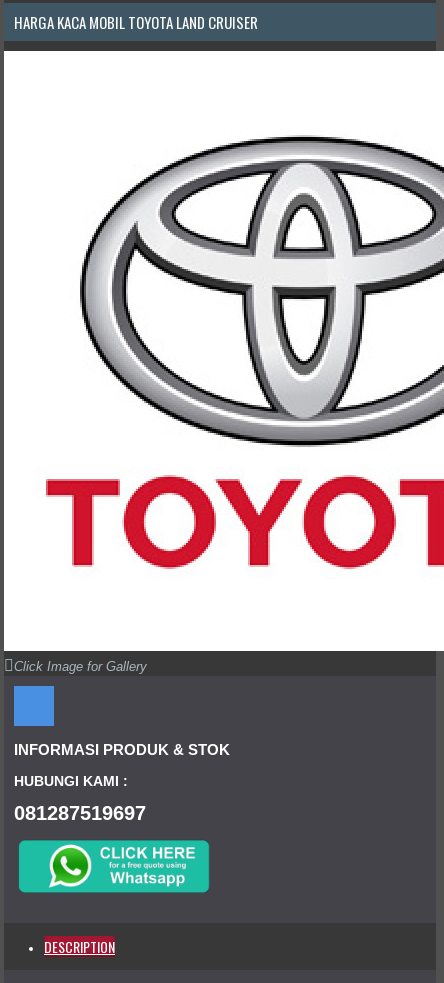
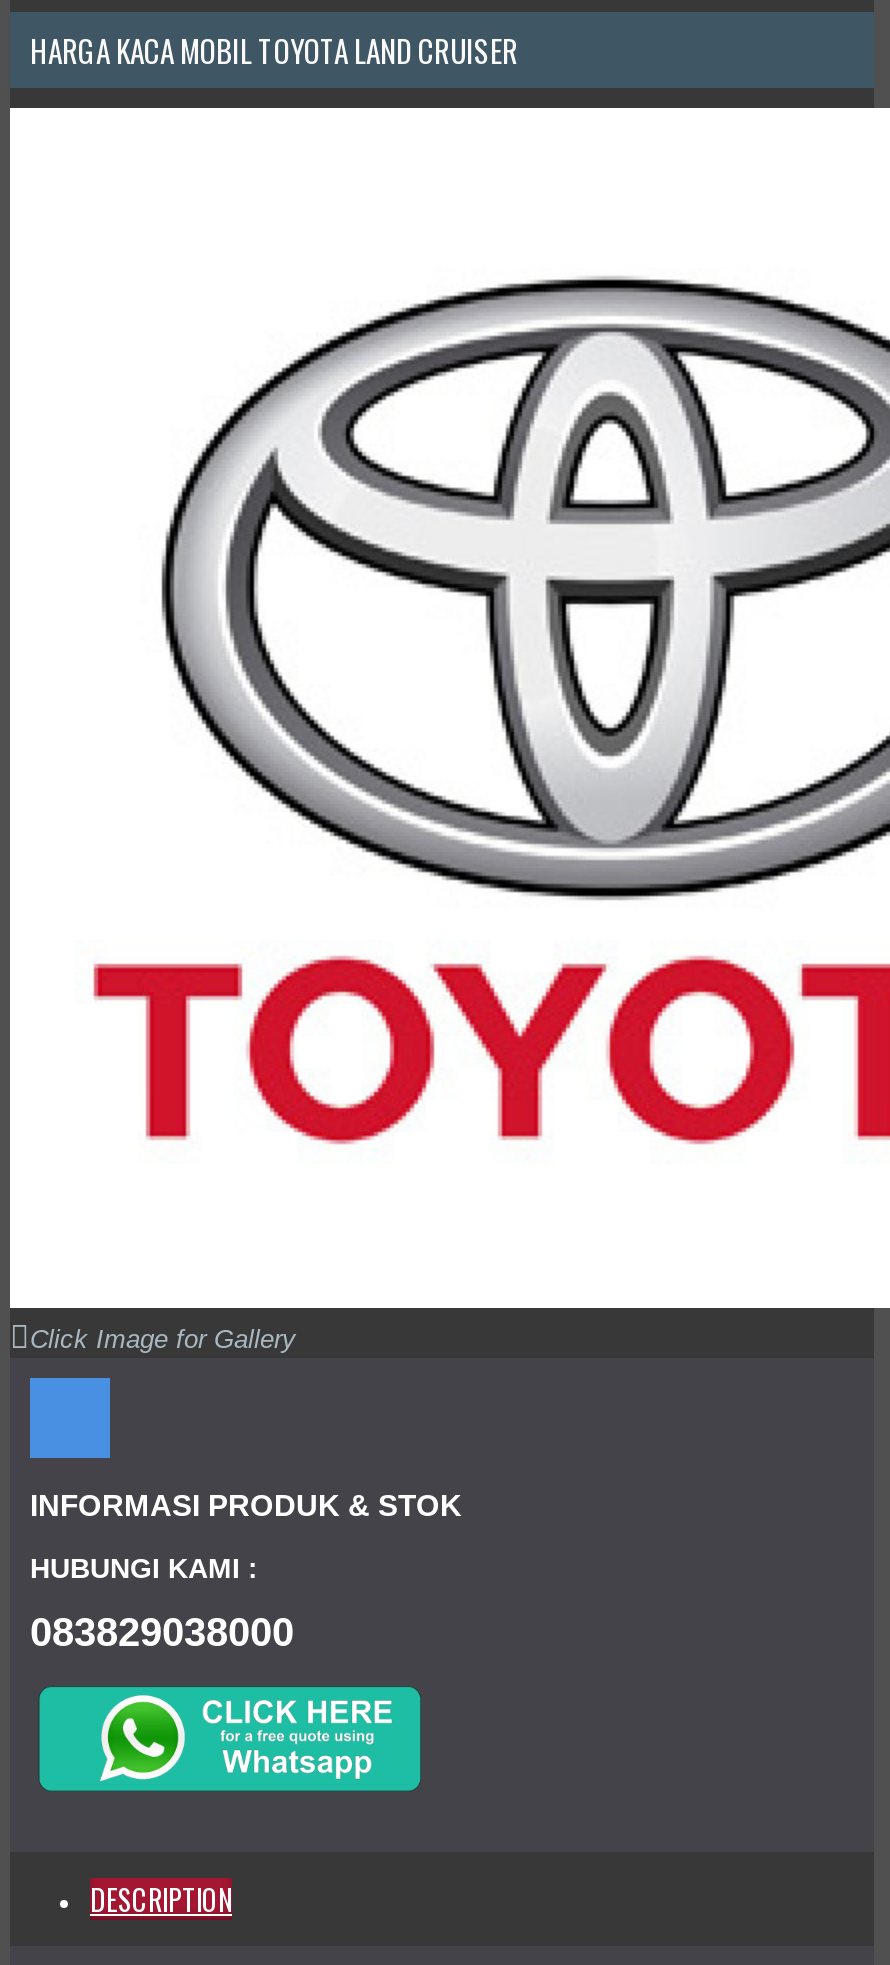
[14,802,146,824] 081287519697 -> [30,1611,294,1655] 083829038000

